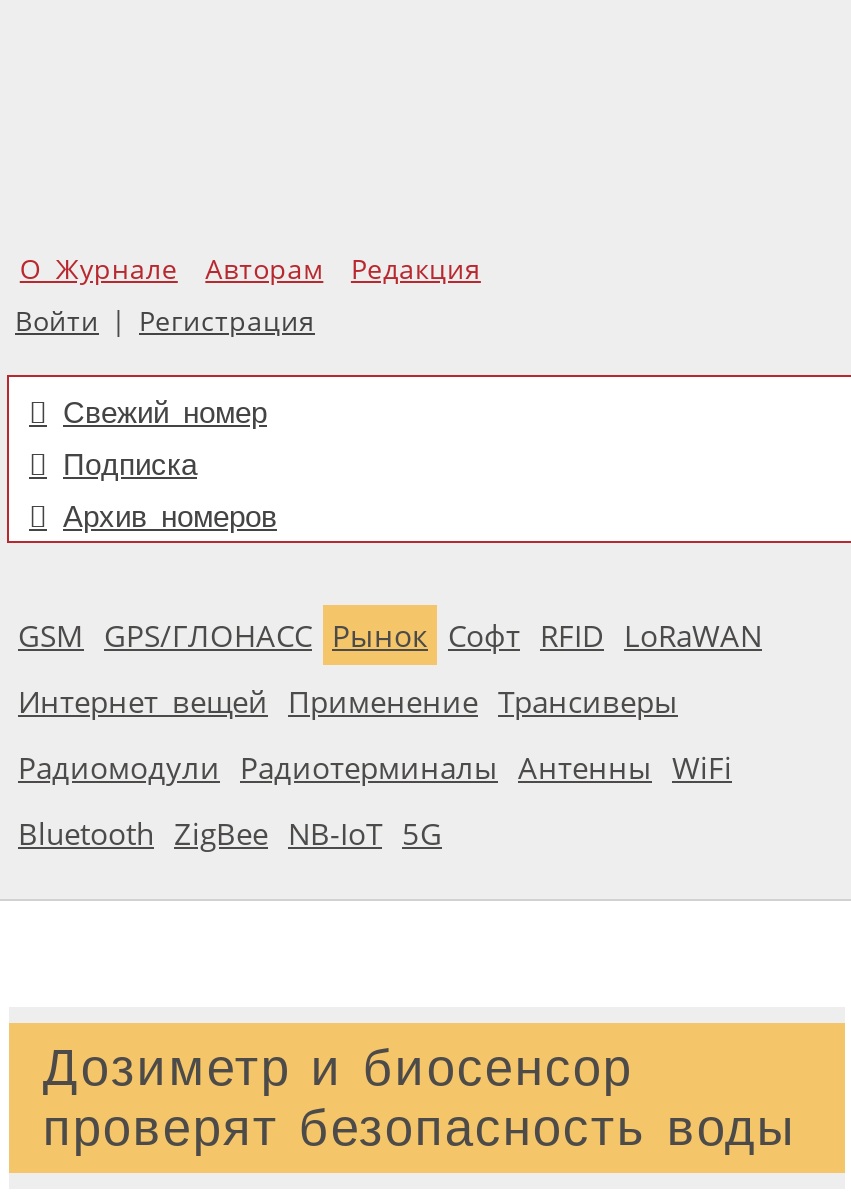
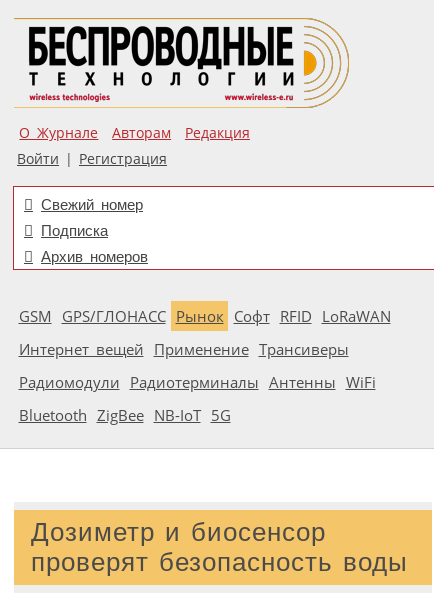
none -> [14,17,350,109] [image]

